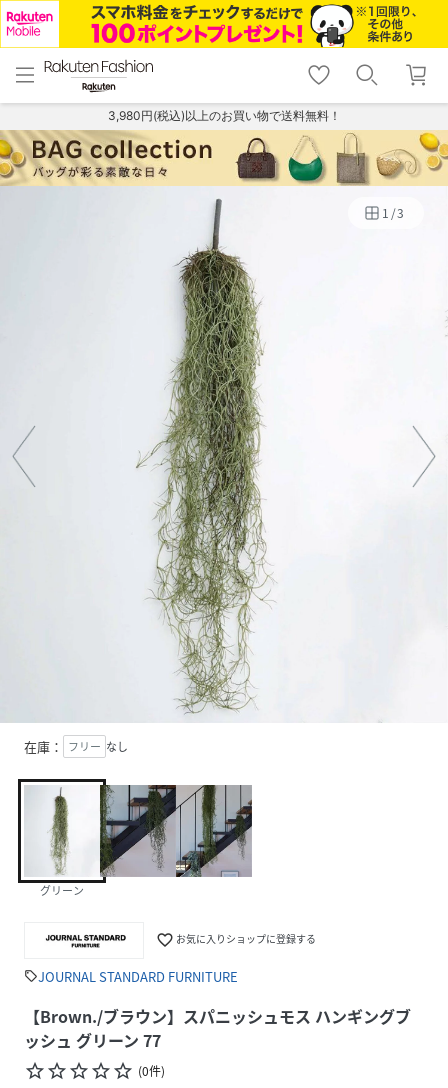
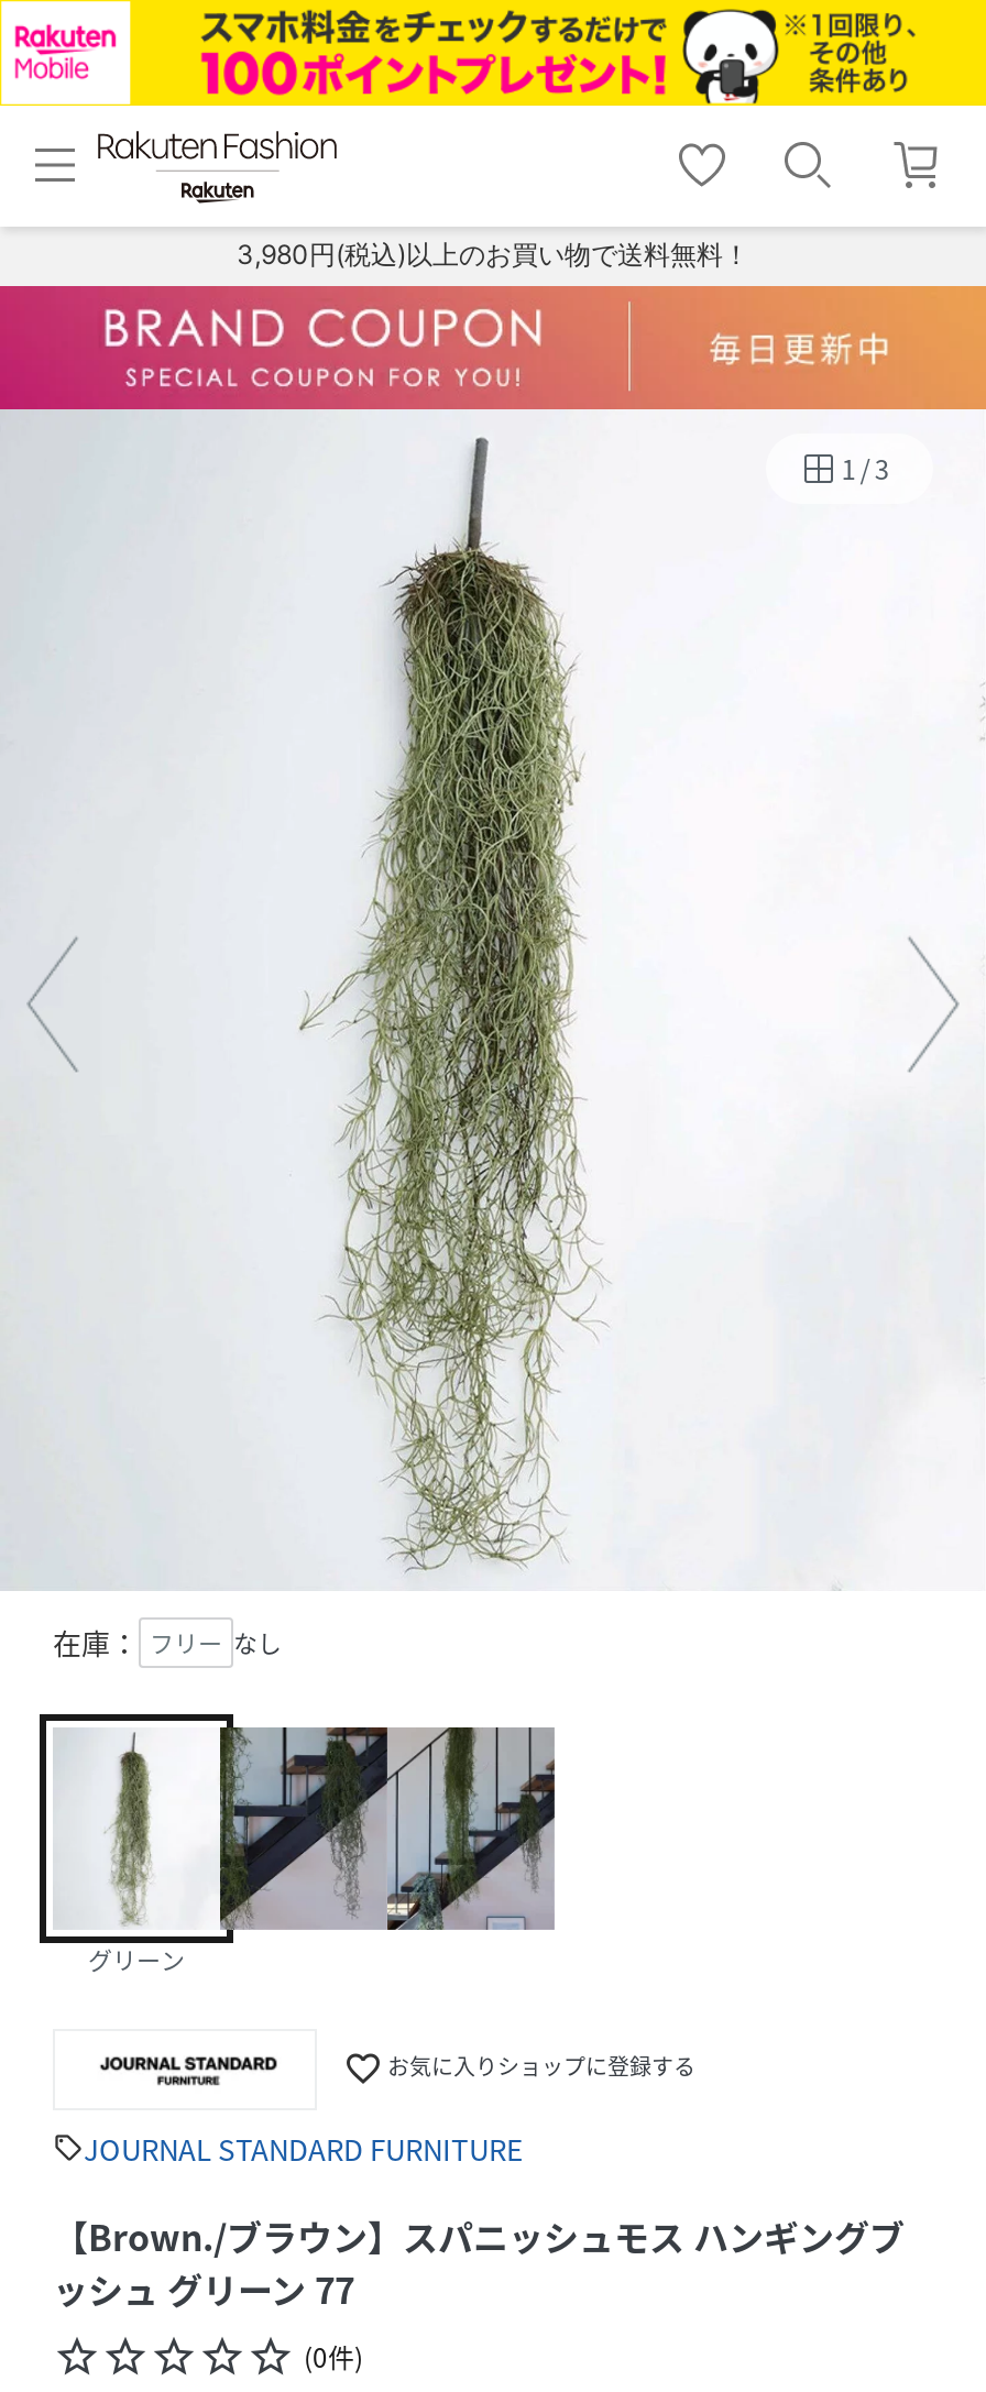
[3,130,445,186] [image] -> [7,284,979,412] [image]

